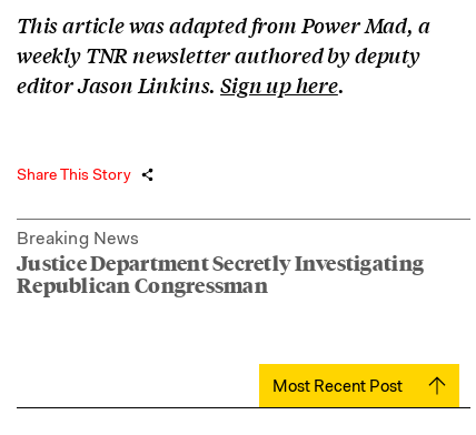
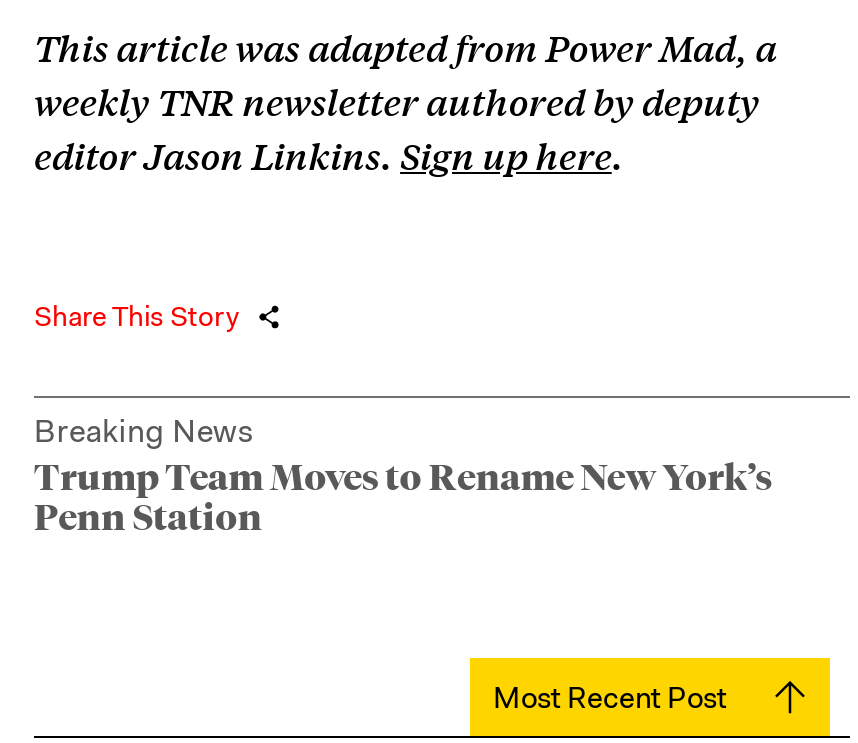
[17,251,424,299] Justice Department Secretly Investigating | Republican Congressman -> [34,454,772,540] Trump Team Moves to Rename New York’s | Penn Station

